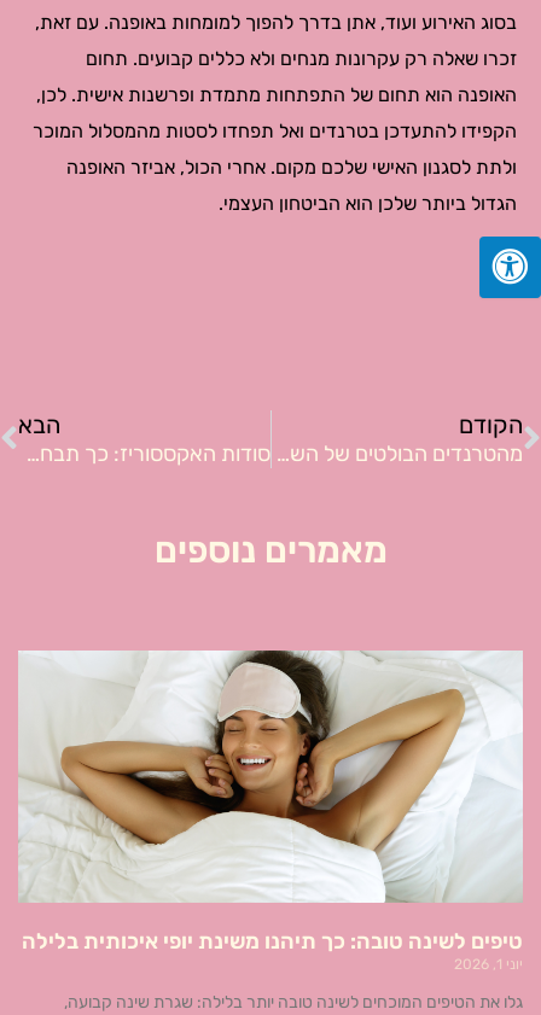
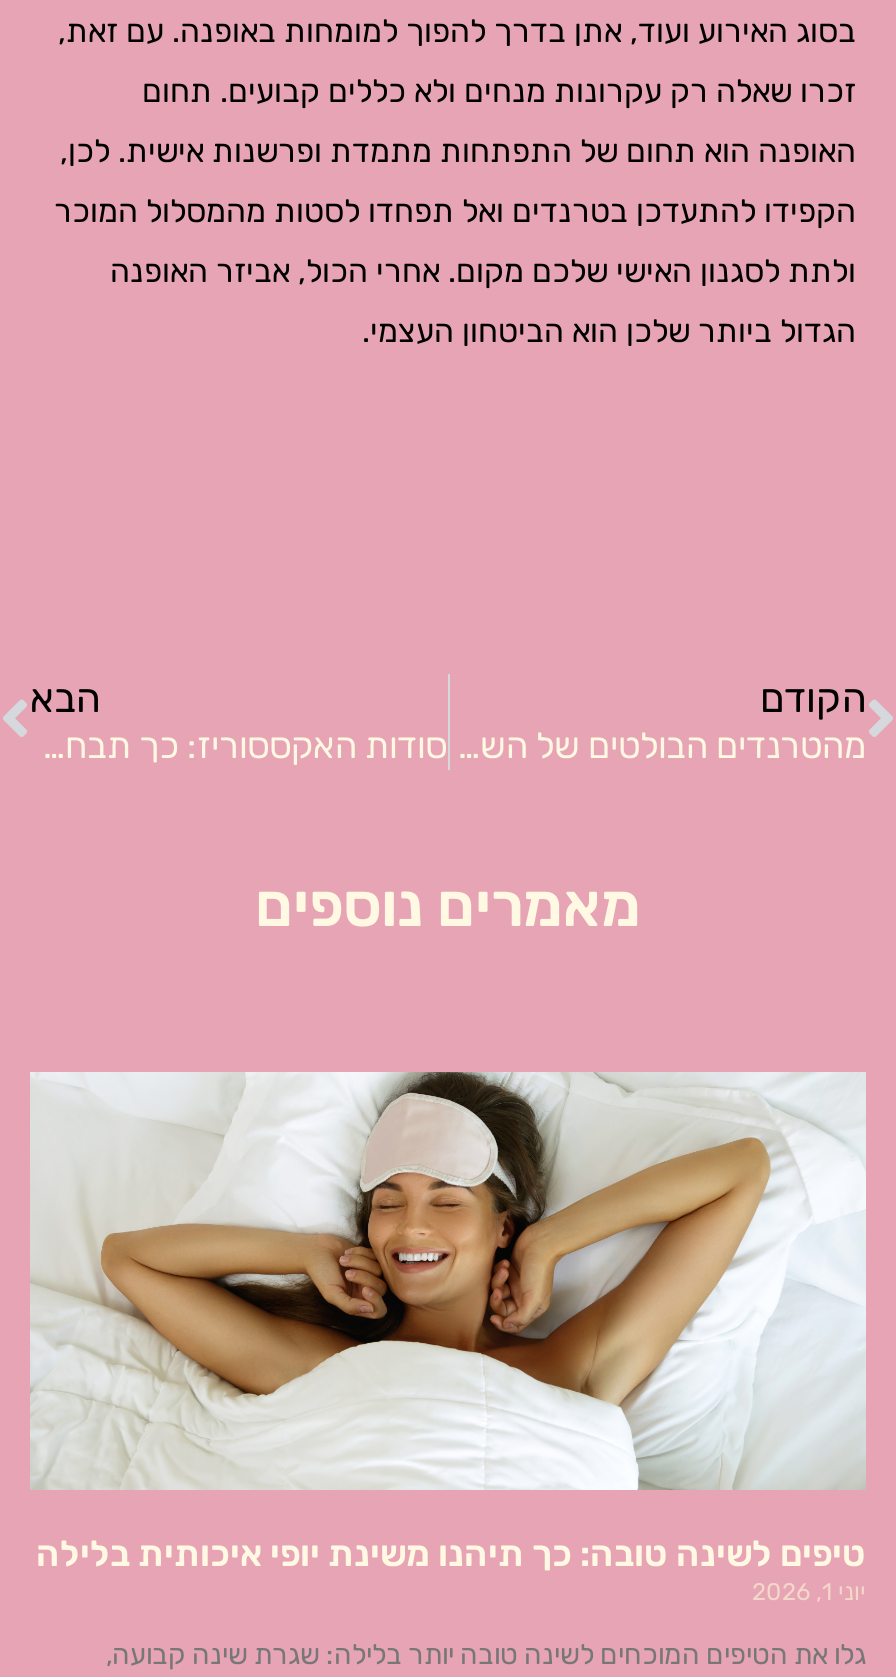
[478,235,537,299] [image] -> none

